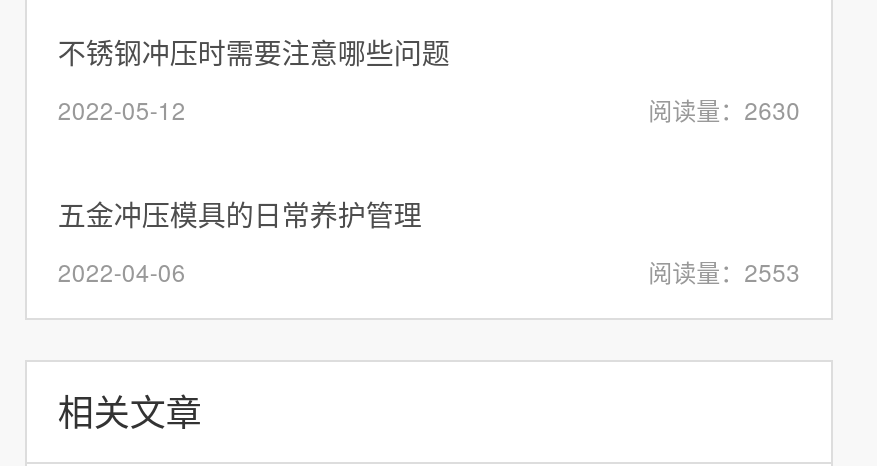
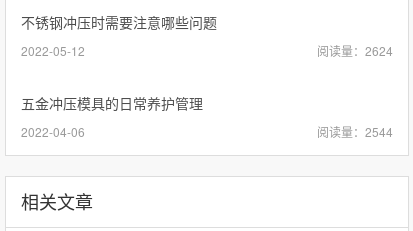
[648,92,800,126] 阅读量：2630 -> [317,42,393,59] 阅读量：2624
[648,254,800,288] 阅读量：2553 -> [317,123,393,140] 阅读量：2544

